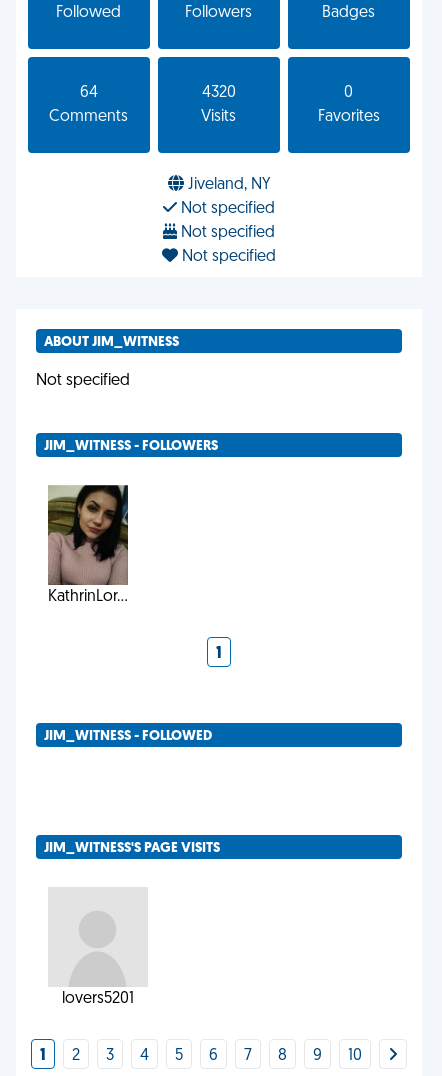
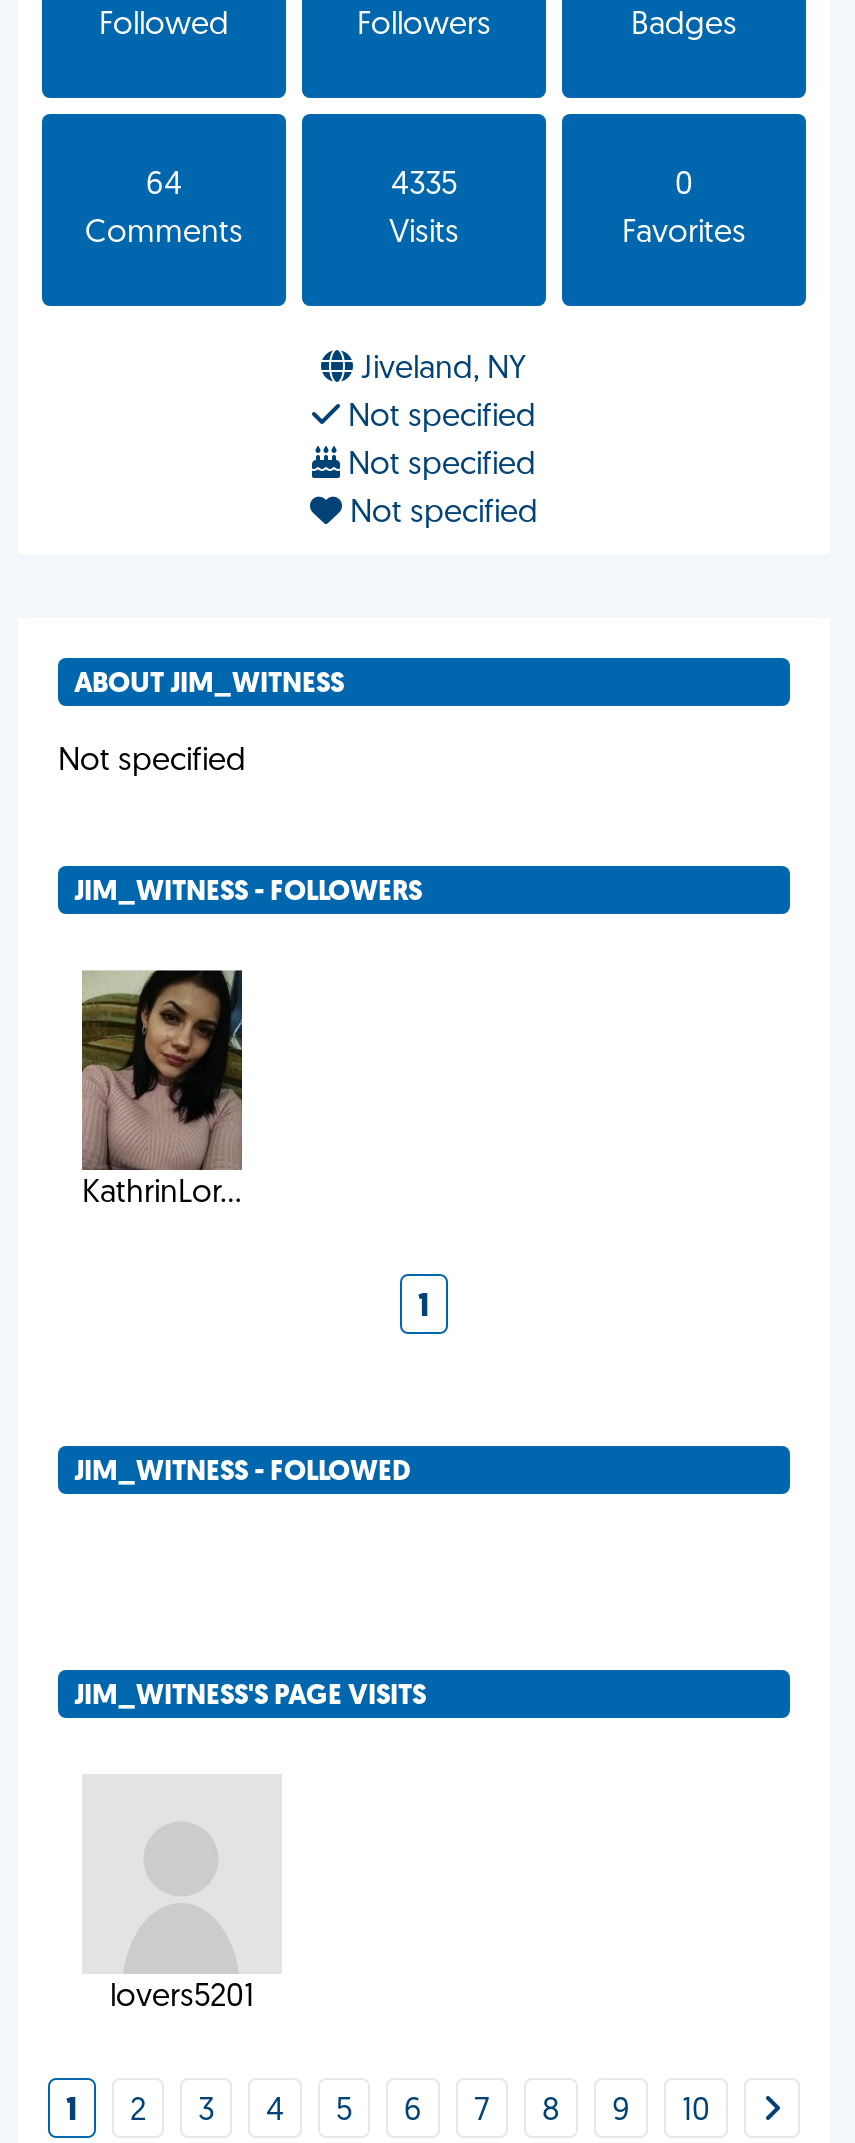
[202,85,236,101] 4320 -> [391,170,457,202] 4335

